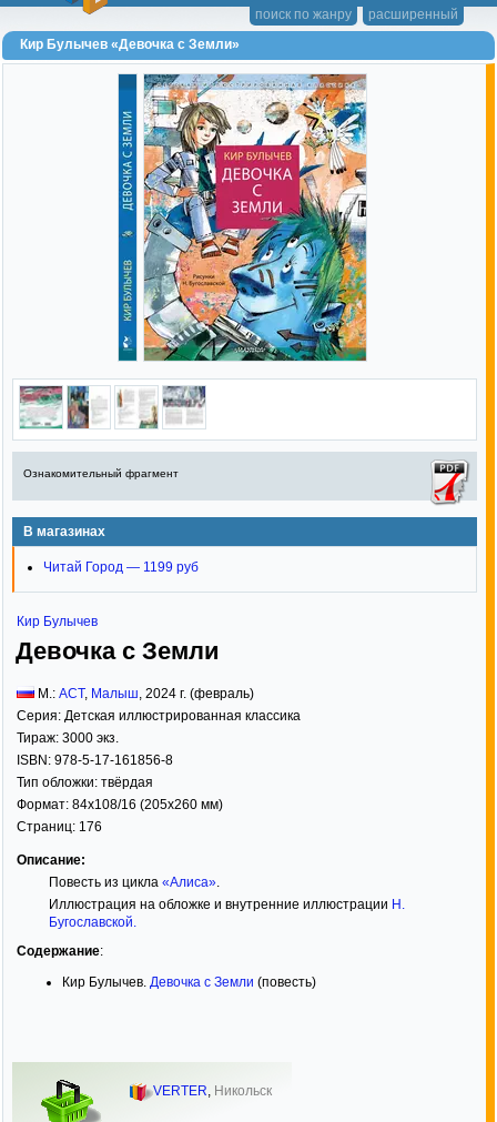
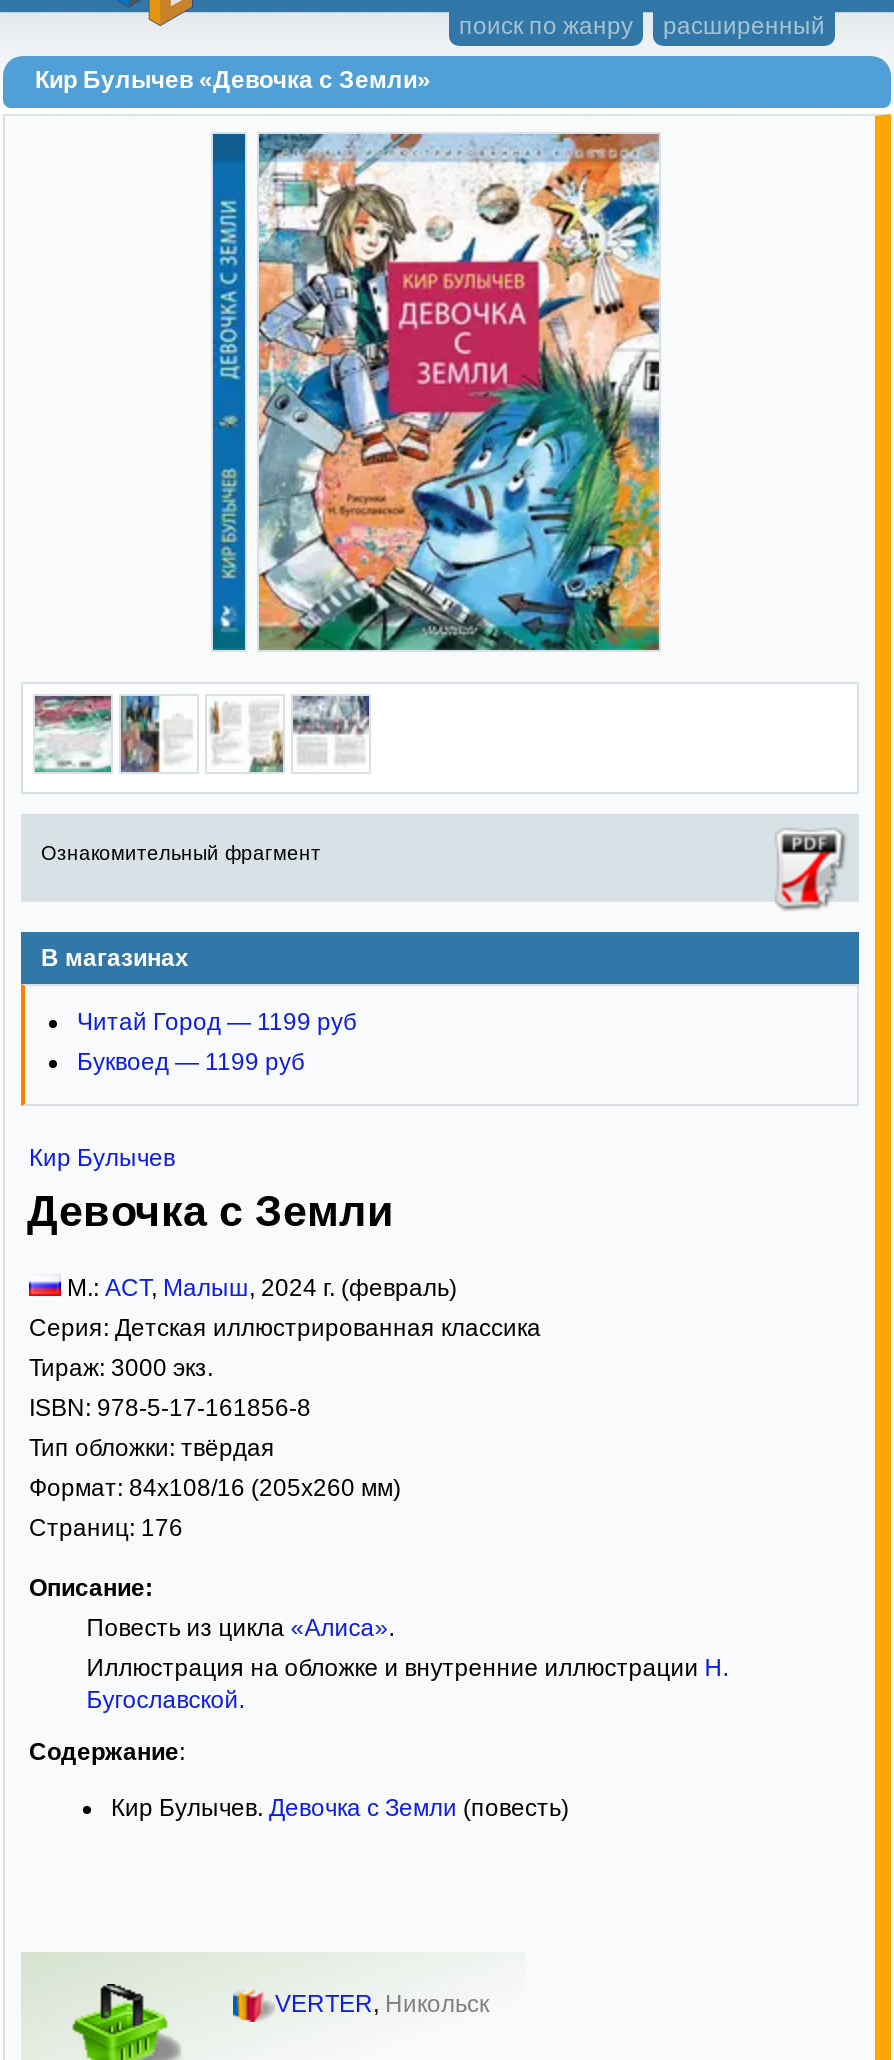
none -> [77,1047,305,1075] Буквоед — 1199 руб

